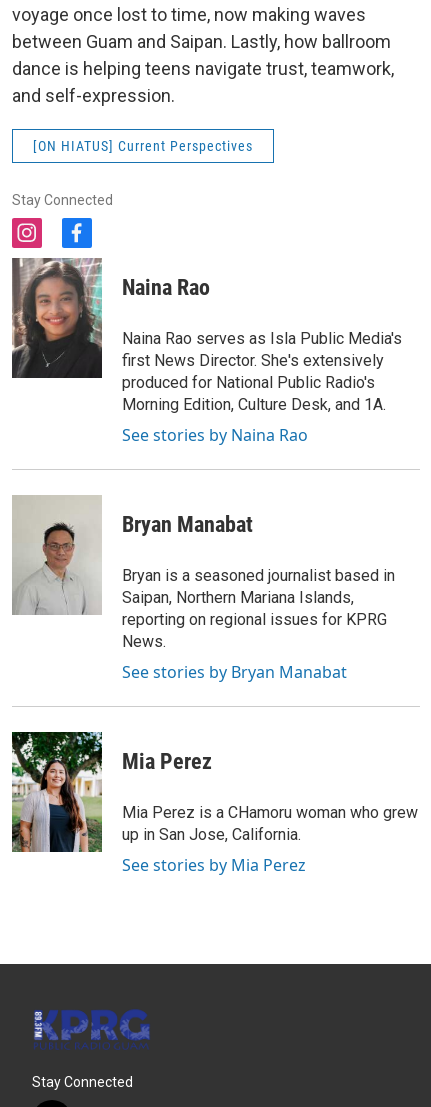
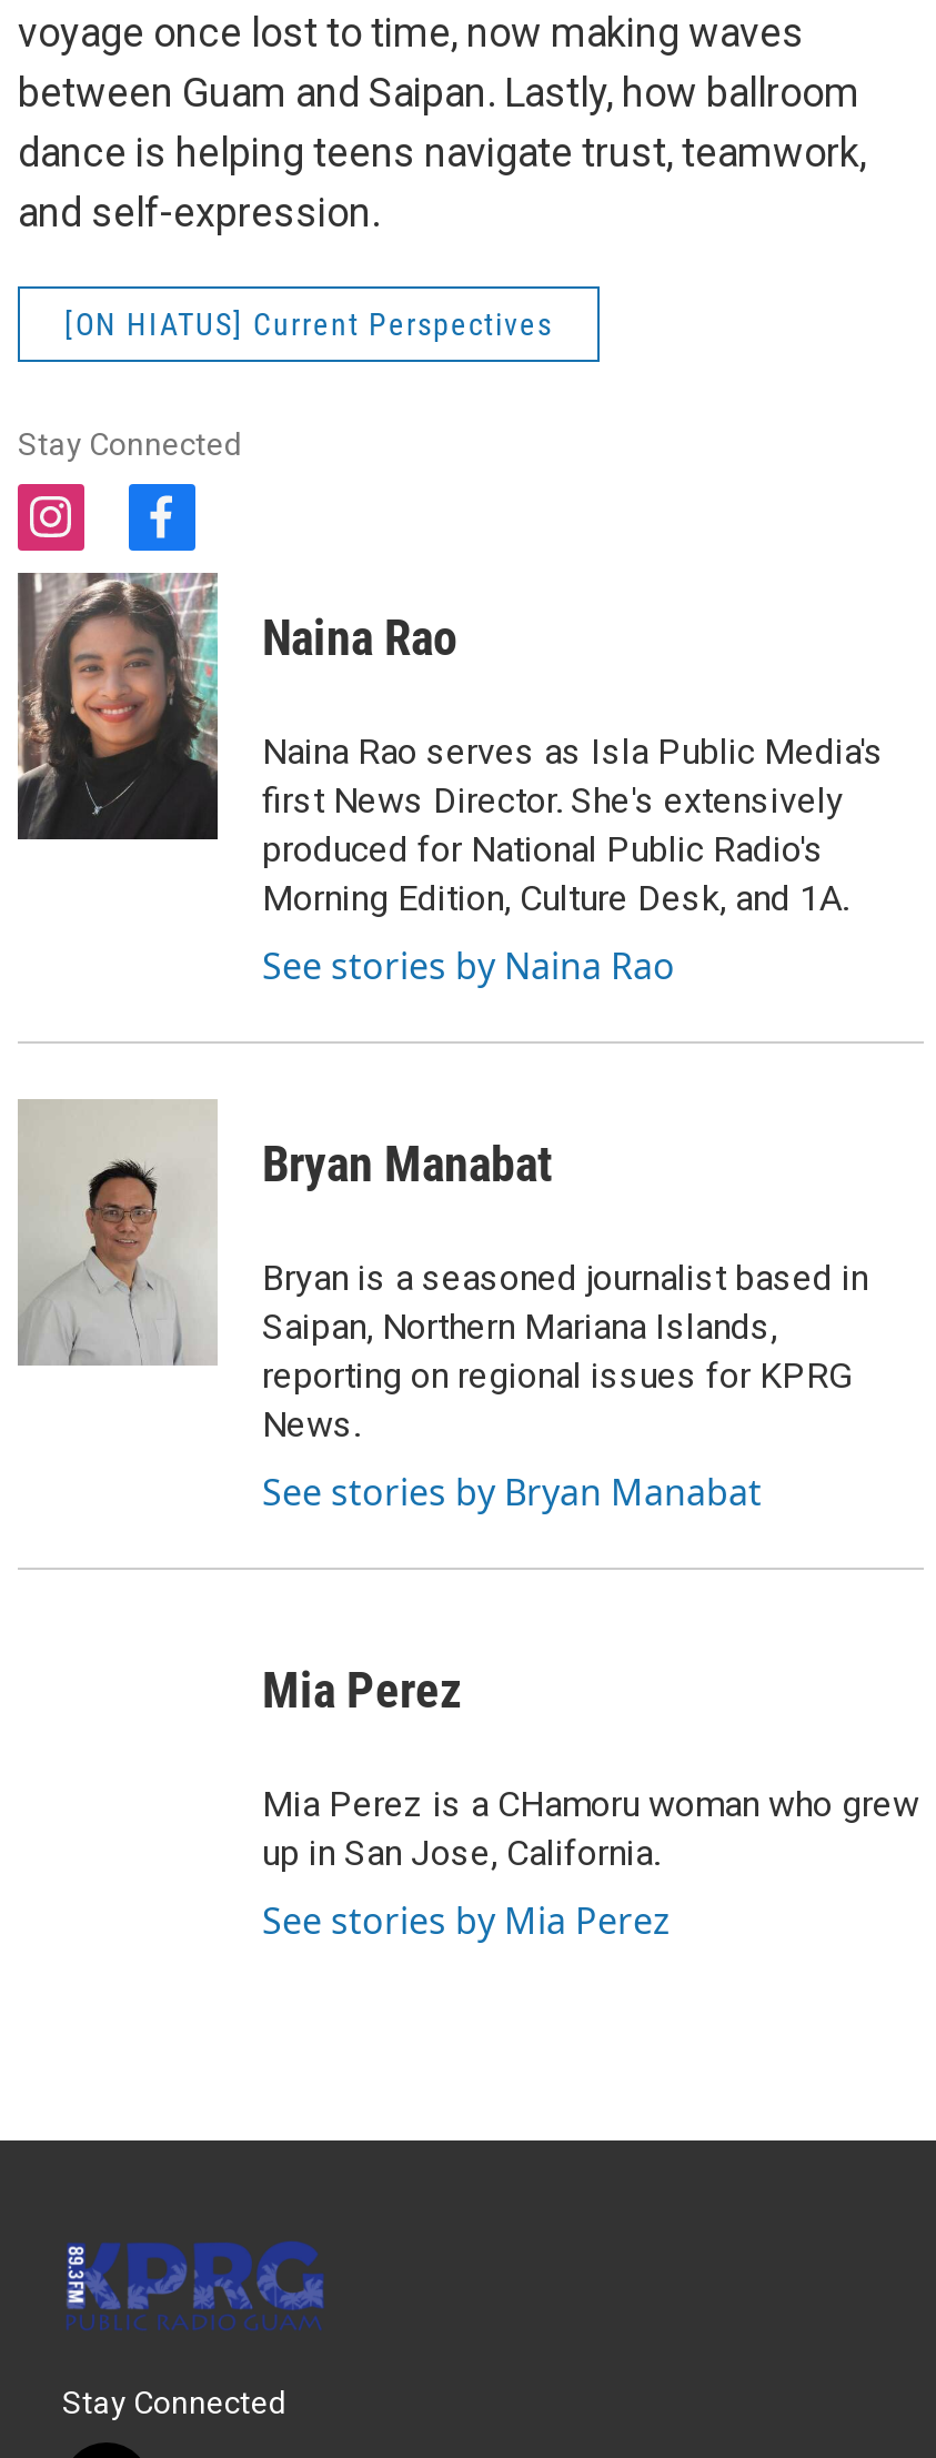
[11,731,103,853] [image] -> none

